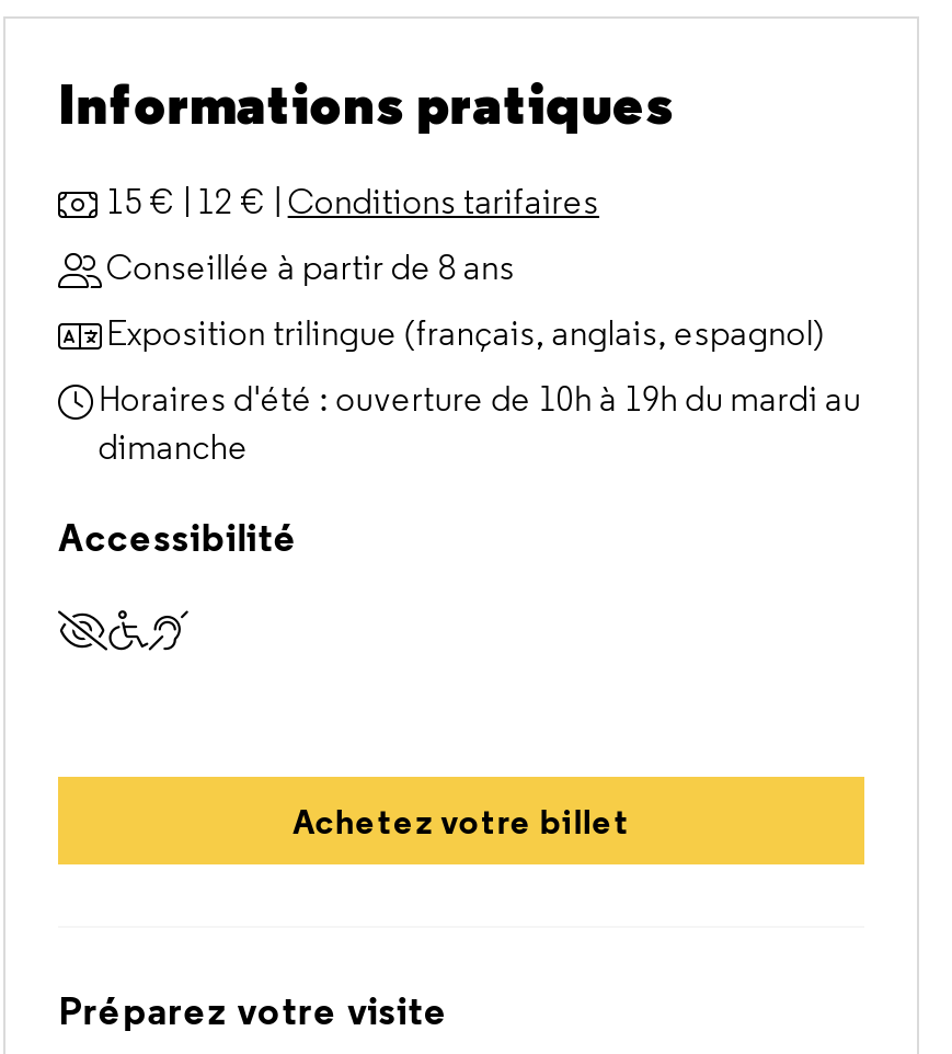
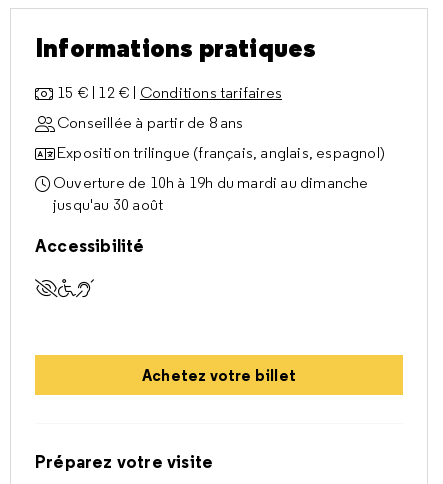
[98,378,861,468] Horaires d'été : ouverture de 10h à 19h du mardi au | dimanche -> [53,173,369,214] Ouverture de 10h à 19h du mardi au dimanche | jusqu'au 30 août

